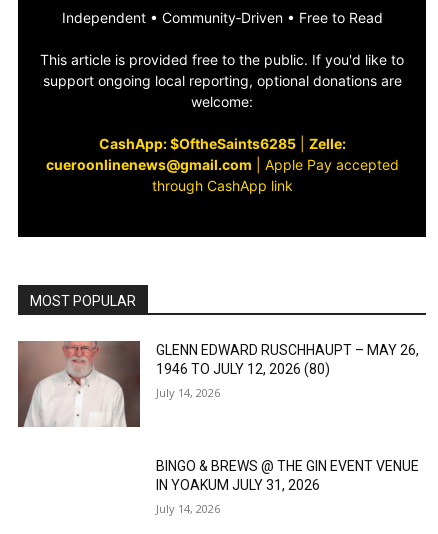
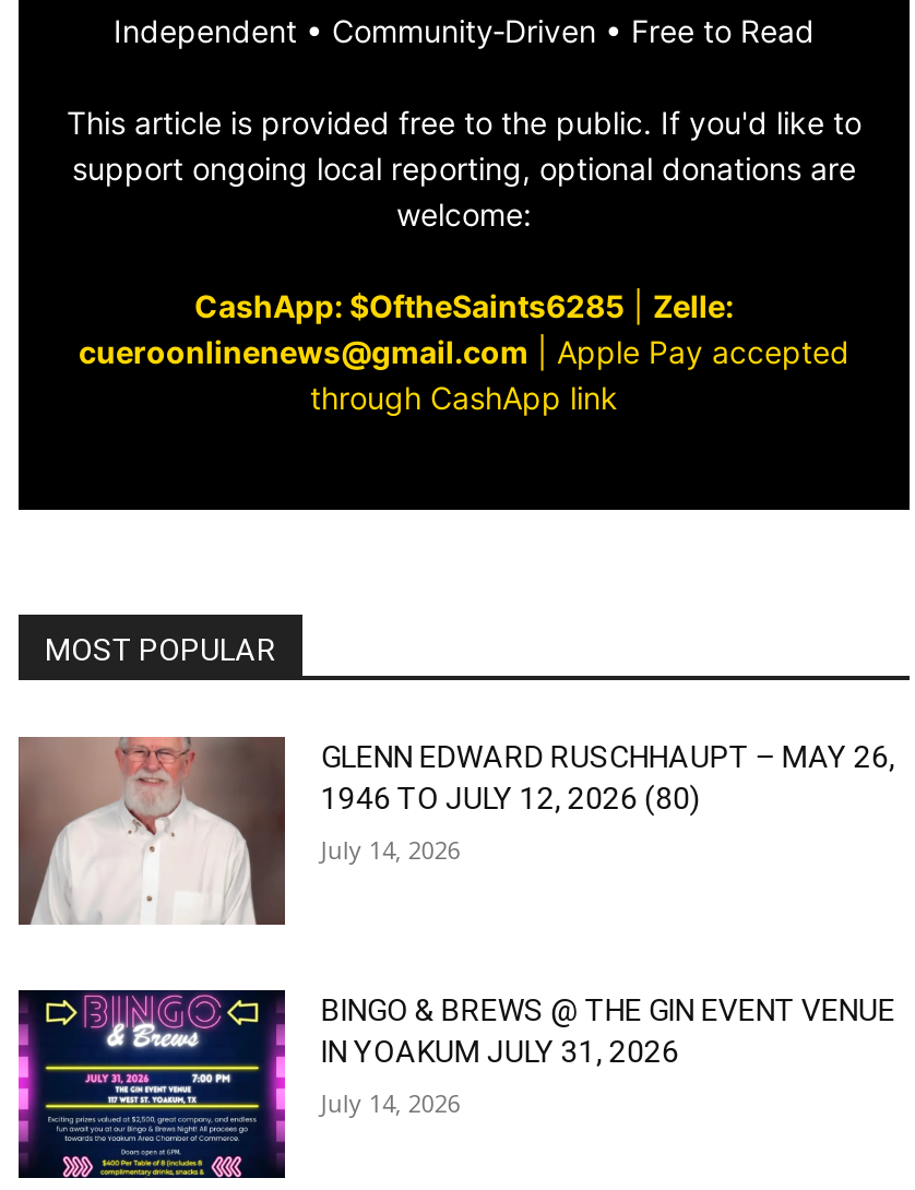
none -> [16,988,287,1180] [image]

